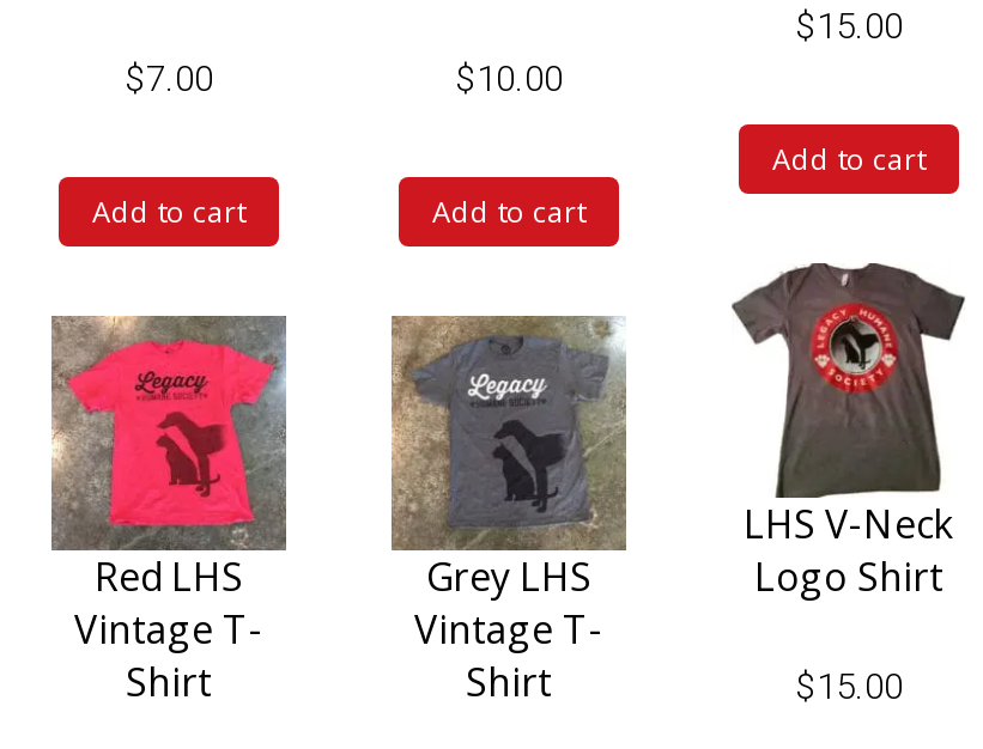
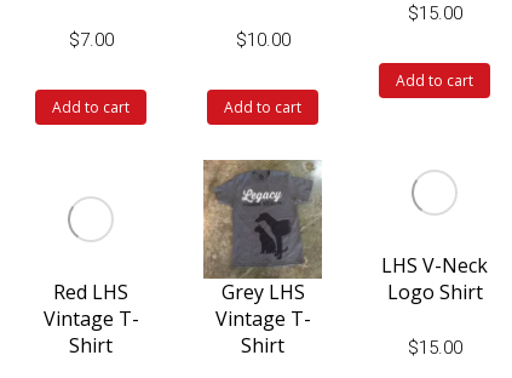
[729,261,966,493] [image] -> none
[49,313,289,553] [image] -> none

